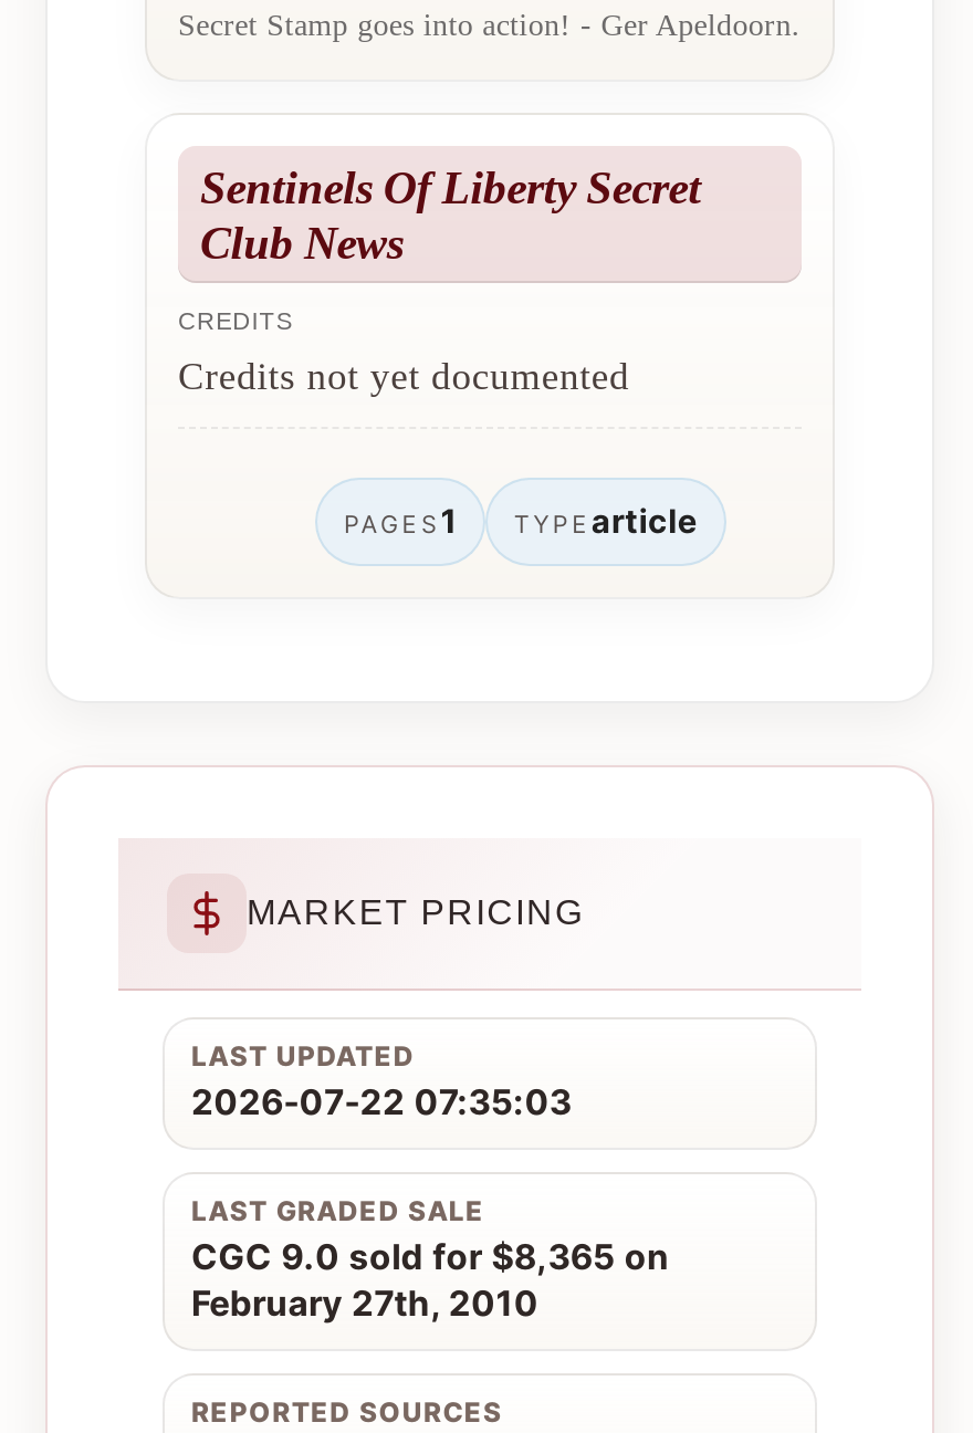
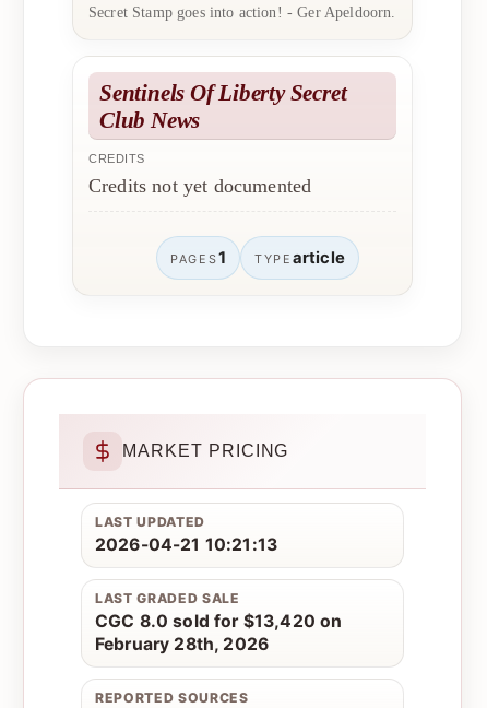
[191,1082,572,1124] 2026-07-22 07:35:03 -> [95,535,277,555] 2026-04-21 10:21:13
[191,1237,669,1279] CGC 9.0 sold for $8,365 on -> [95,611,342,632] CGC 8.0 sold for $13,420 on
[191,1283,538,1325] February 27th, 2010 -> [95,634,269,655] February 28th, 2026

